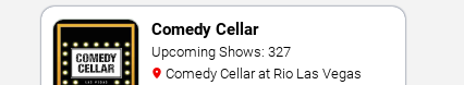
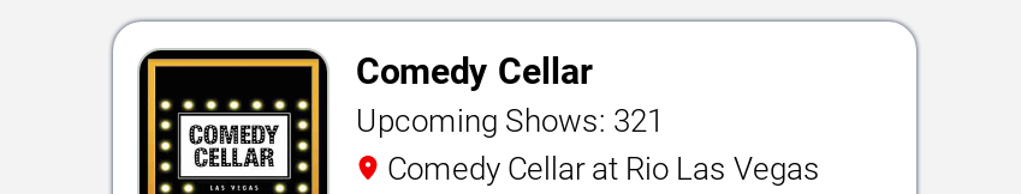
[151,44,291,60] Upcoming Shows: 327 -> [356,103,664,139] Upcoming Shows: 321

